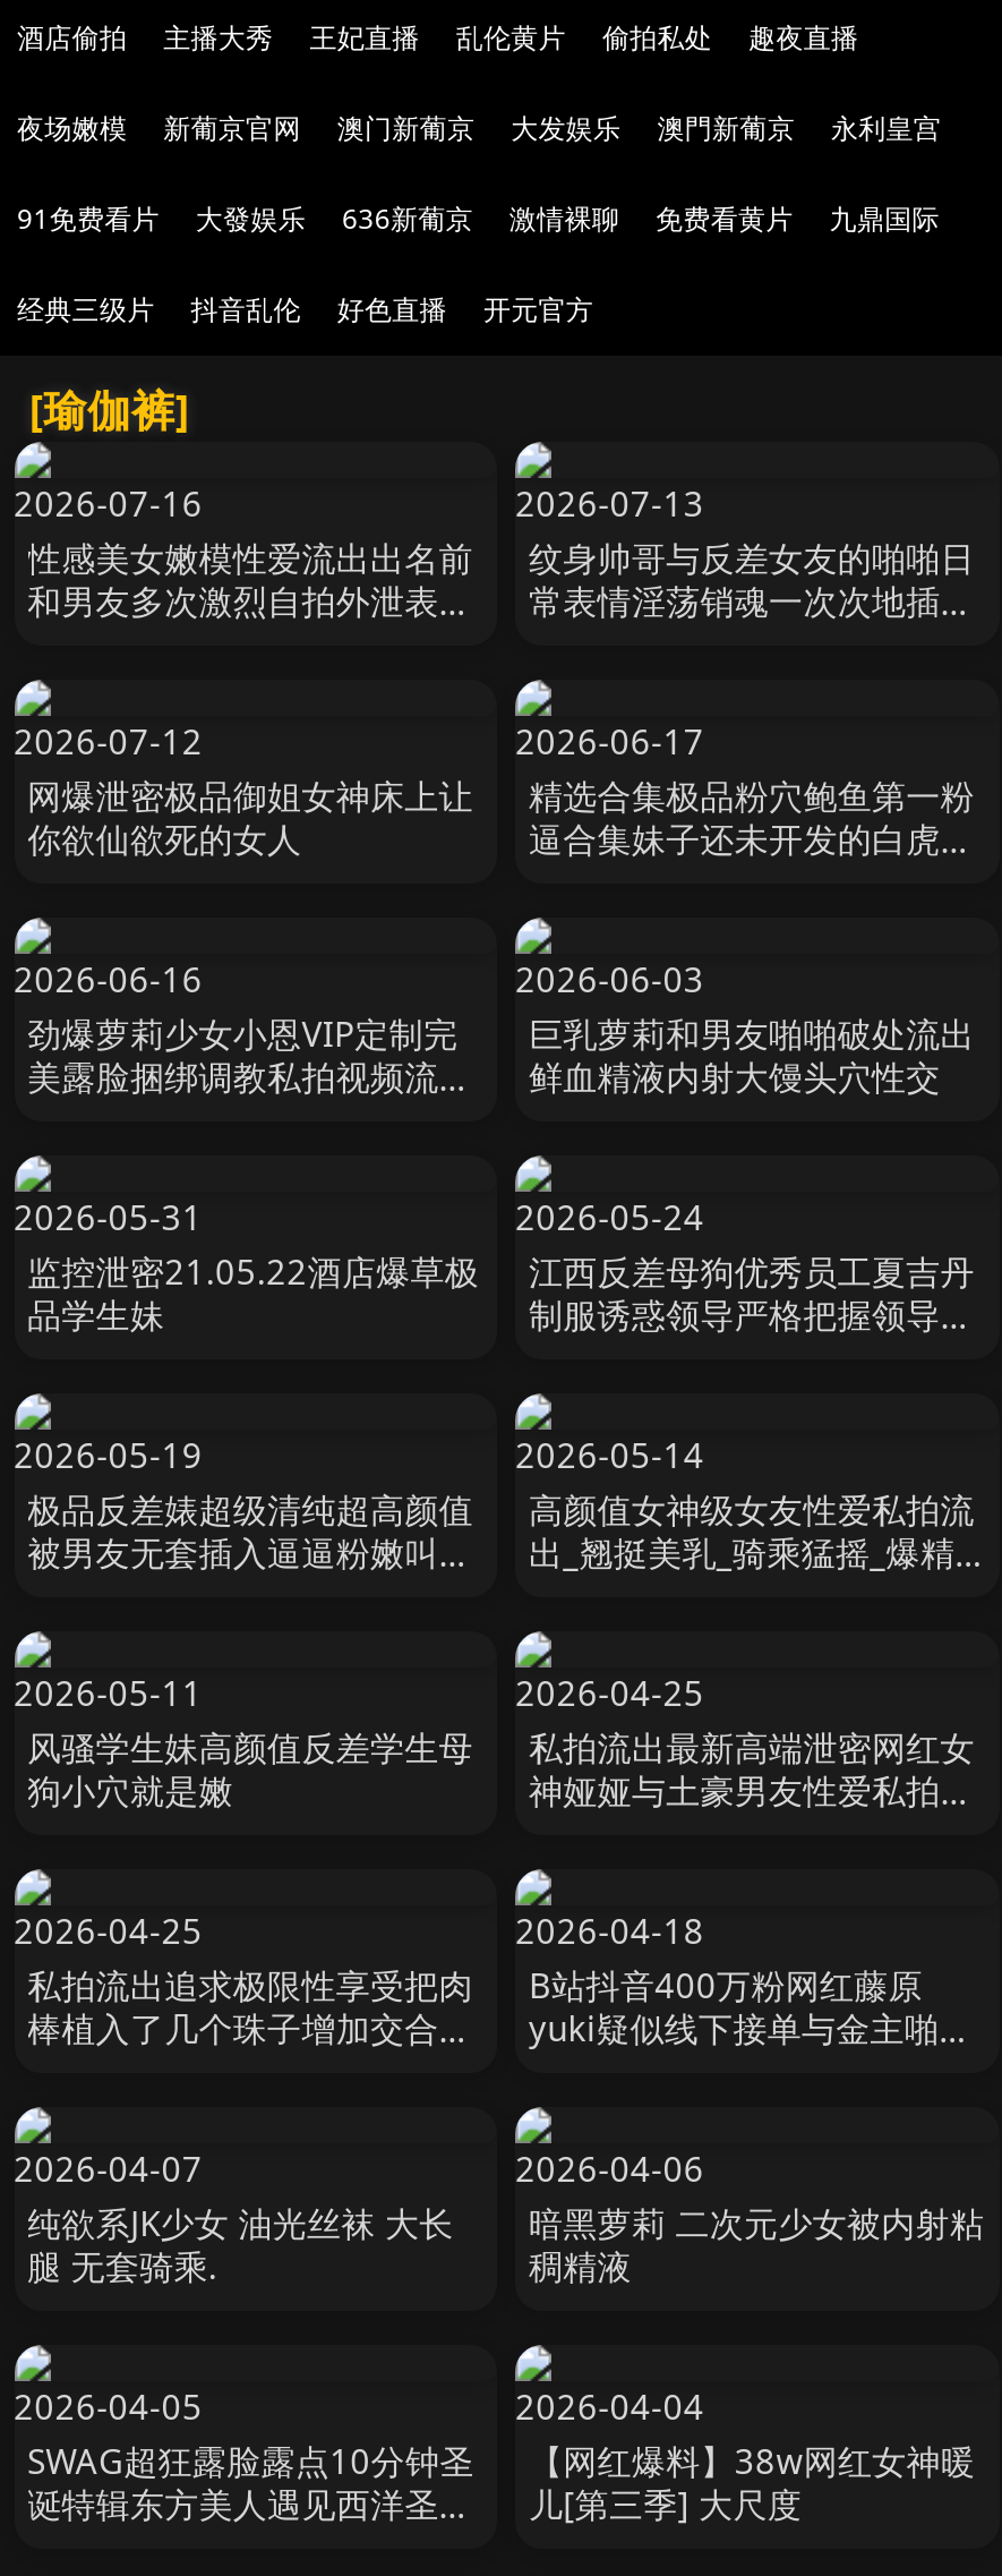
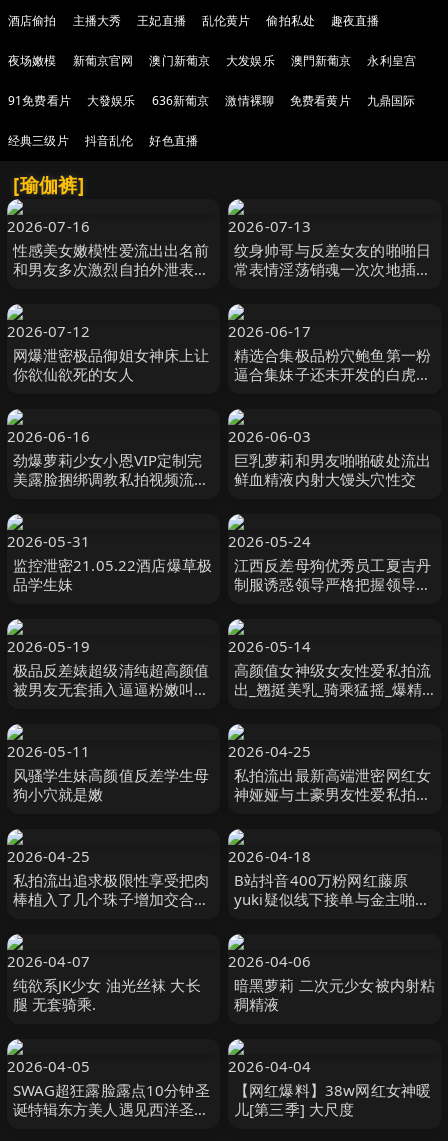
[483,290,594,329] 开元官方 -> none

